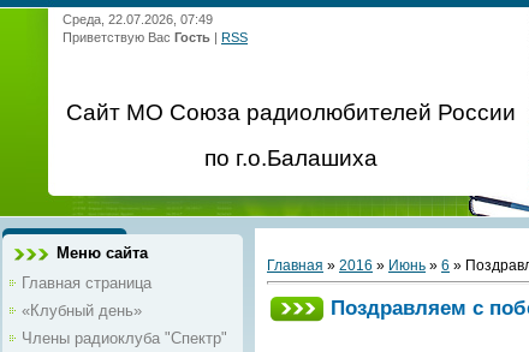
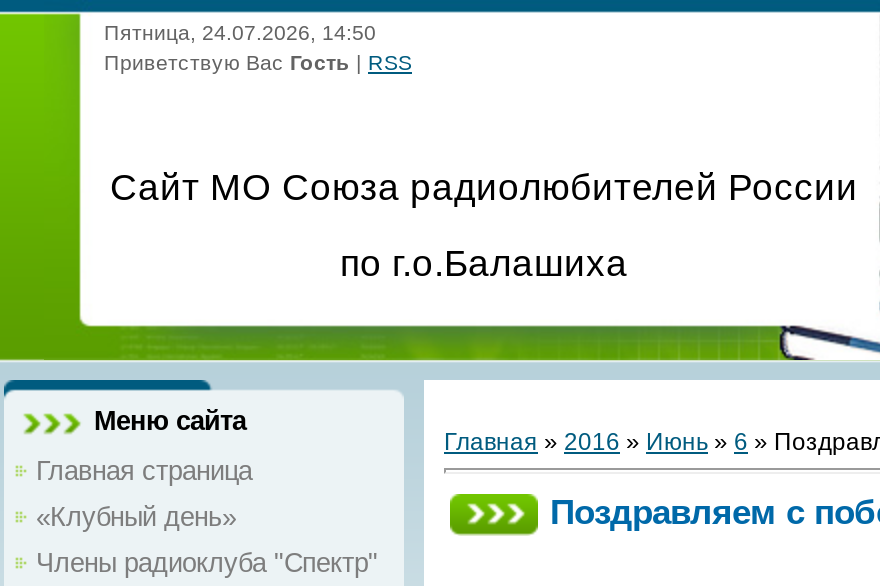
[63,12,213,26] Среда, 22.07.2026, 07:49 -> [104,20,376,44] Пятница, 24.07.2026, 14:50

